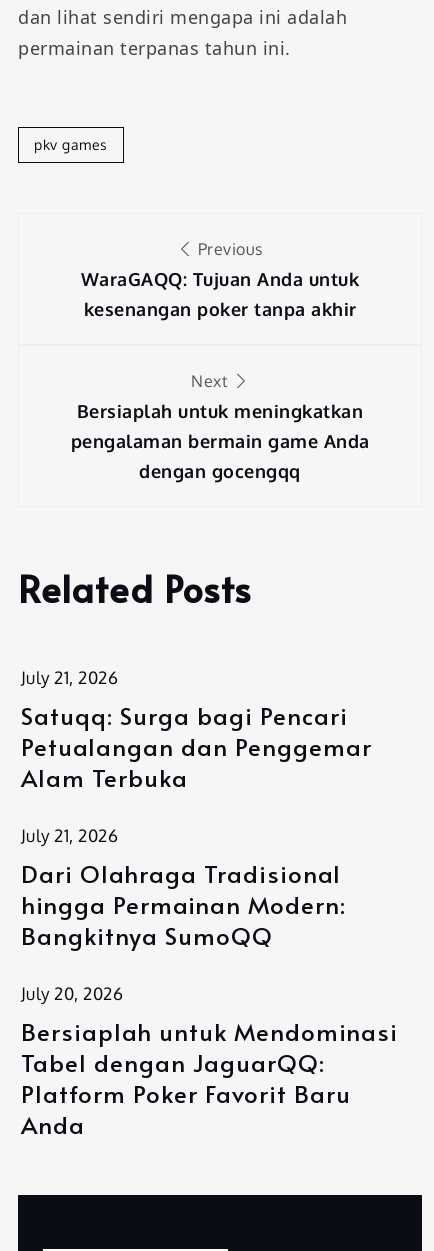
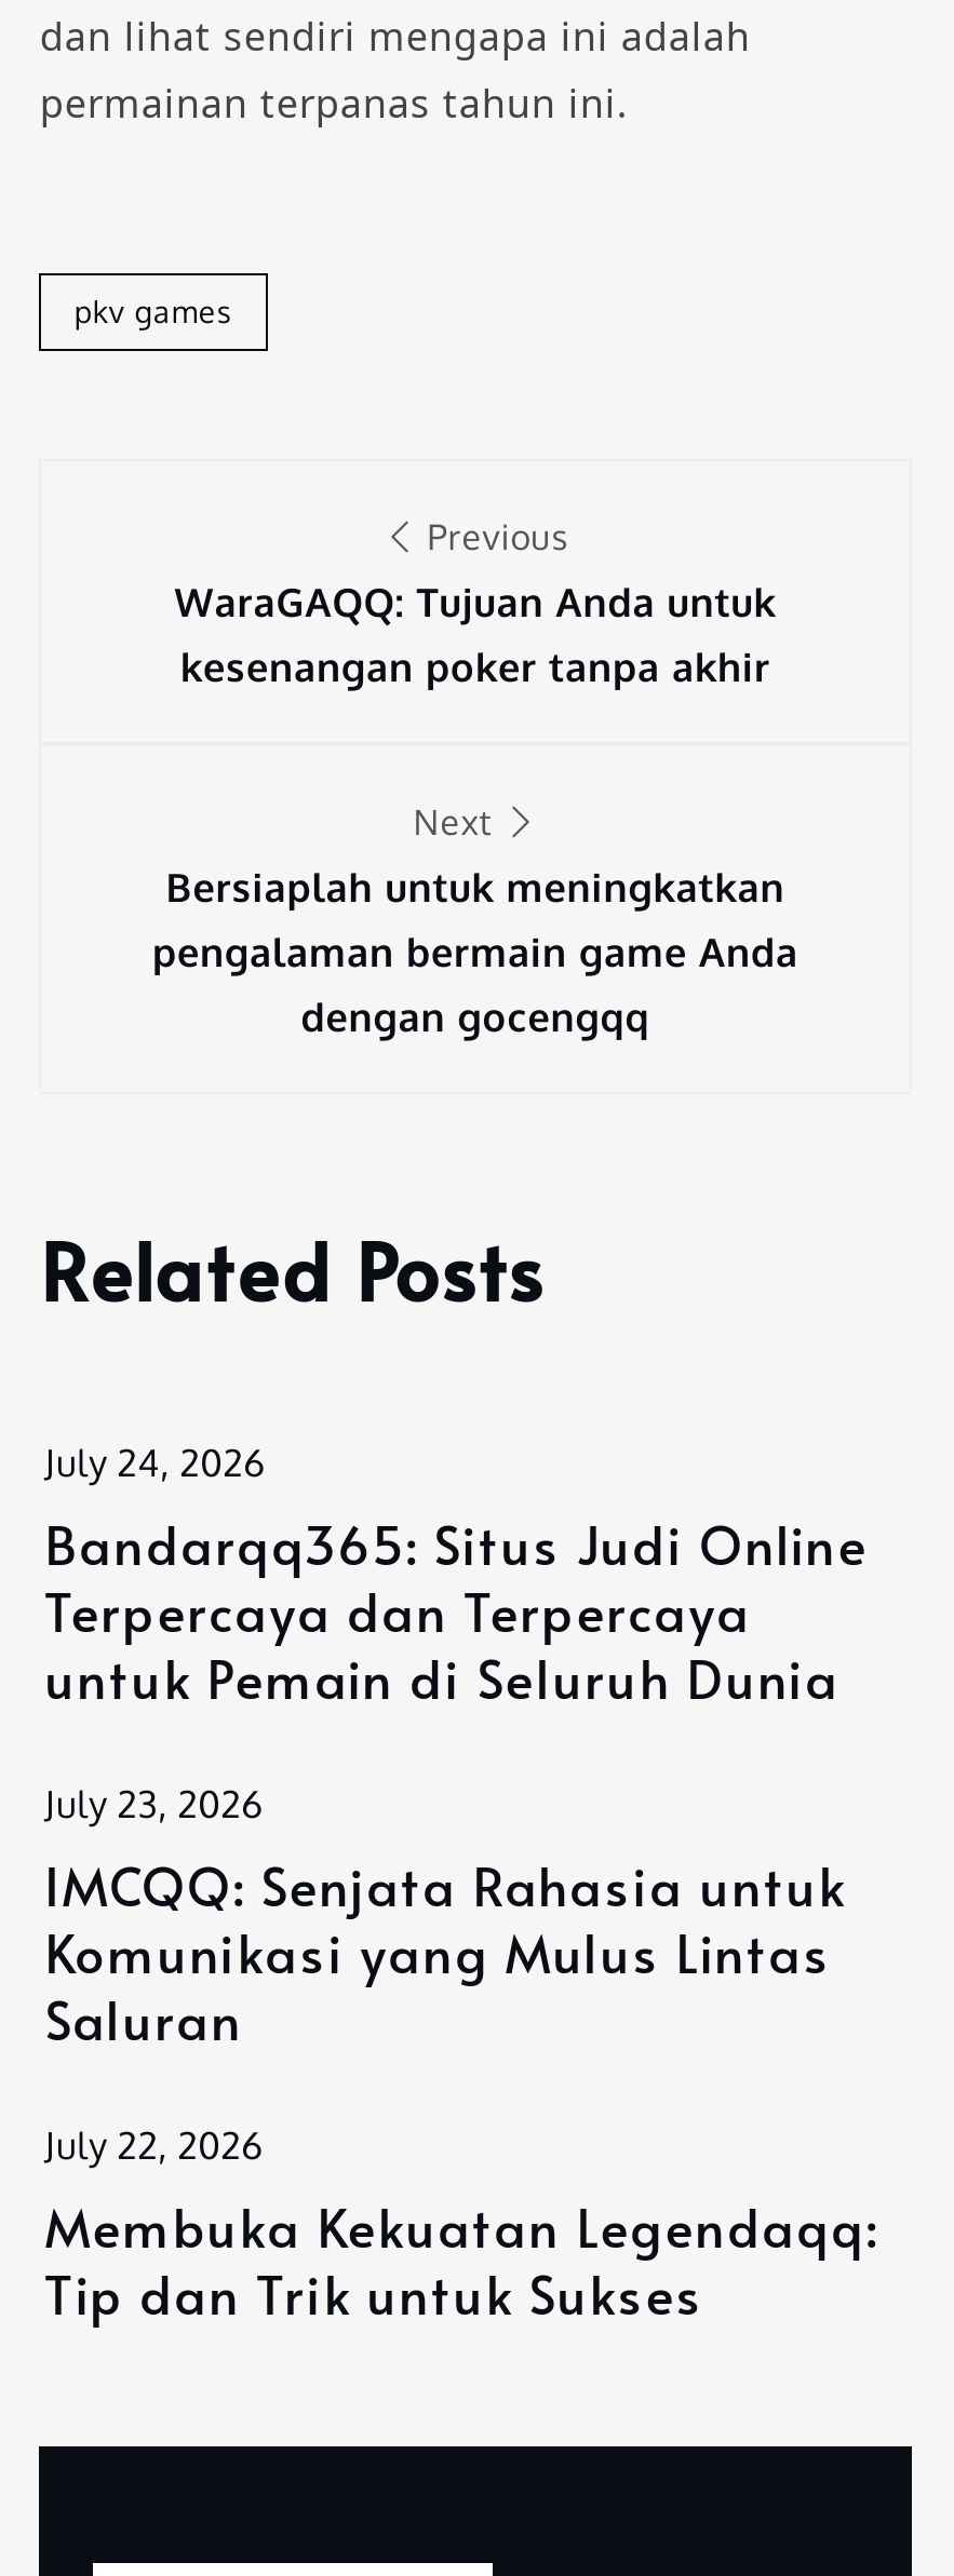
[21,667,372,794] July 21, 2026 | Satuqq: Surga bagi Pencari | Petualangan dan Penggemar | Alam Terbuka -> [45,1439,868,1713] July 24, 2026 | Bandarqq365: Situs Judi Online | Terpercaya dan Terpercaya | untuk Pemain di Seluruh Dunia
[21,825,346,952] July 21, 2026 | Dari Olahraga Tradisional | hingga Permainan Modern: | Bangkitnya SumoQQ -> [45,1780,846,2055] July 23, 2026 | IMCQQ: Senjata Rahasia untuk | Komunikasi yang Mulus Lintas | Saluran
[21,983,398,1141] July 20, 2026 | Bersiaplah untuk Mendominasi | Tabel dengan JaguarQQ: | Platform Poker Favorit Baru | Anda -> [45,2122,879,2329] July 22, 2026 | Membuka Kekuatan Legendaqq: | Tip dan Trik untuk Sukses

